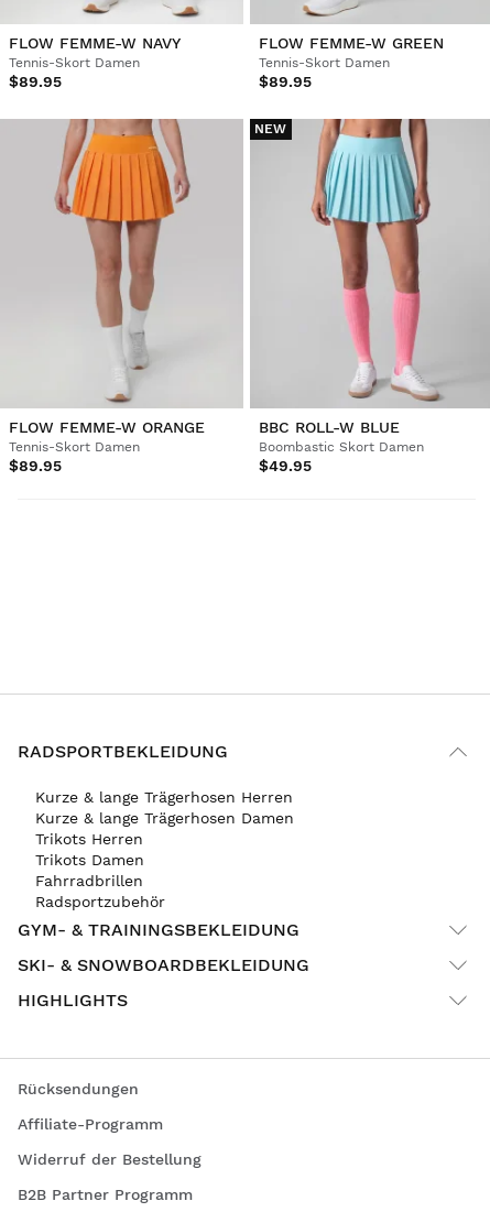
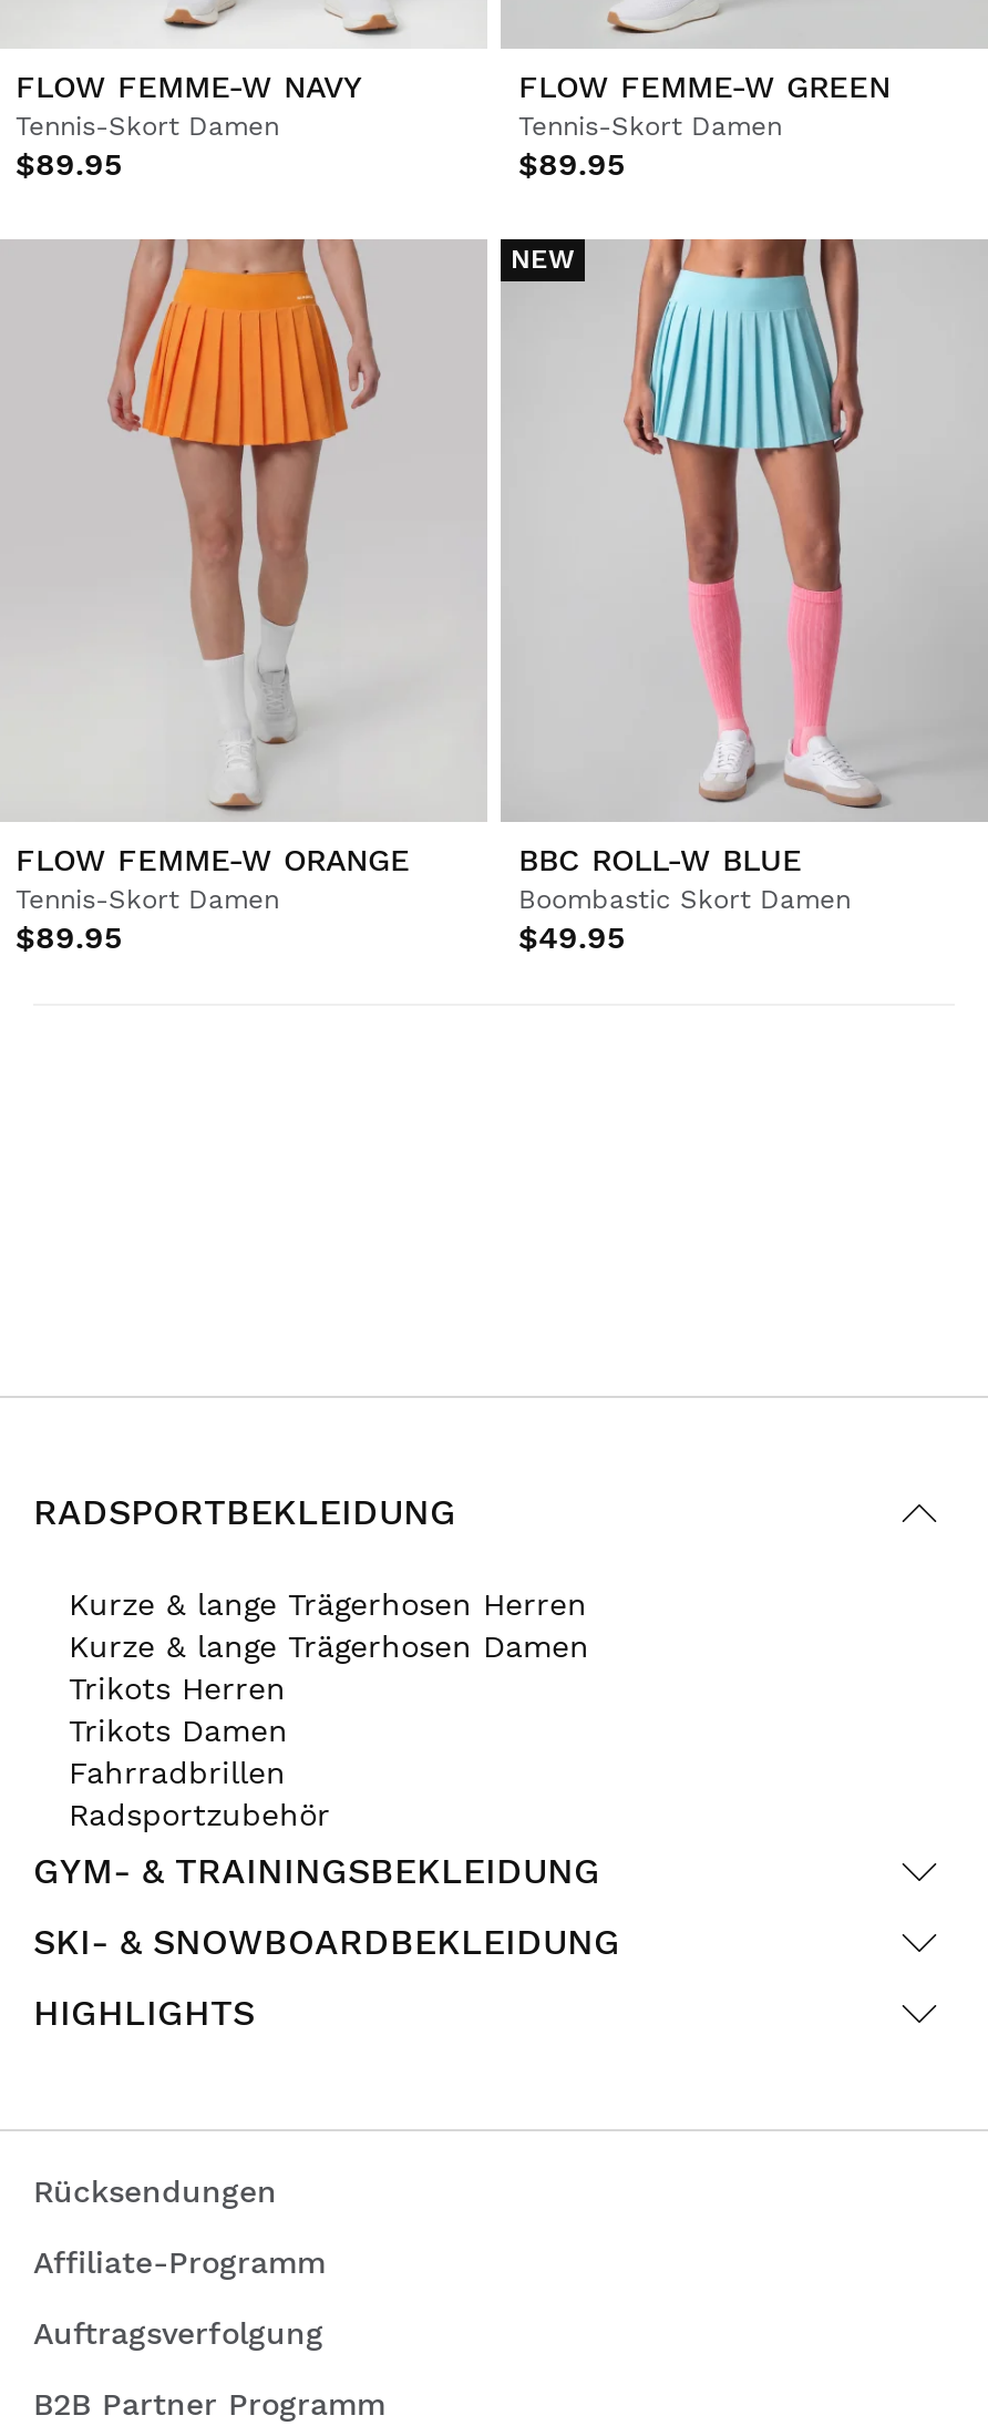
[18,1150,202,1168] Widerruf der Bestellung -> [33,2315,323,2350] Auftragsverfolgung

